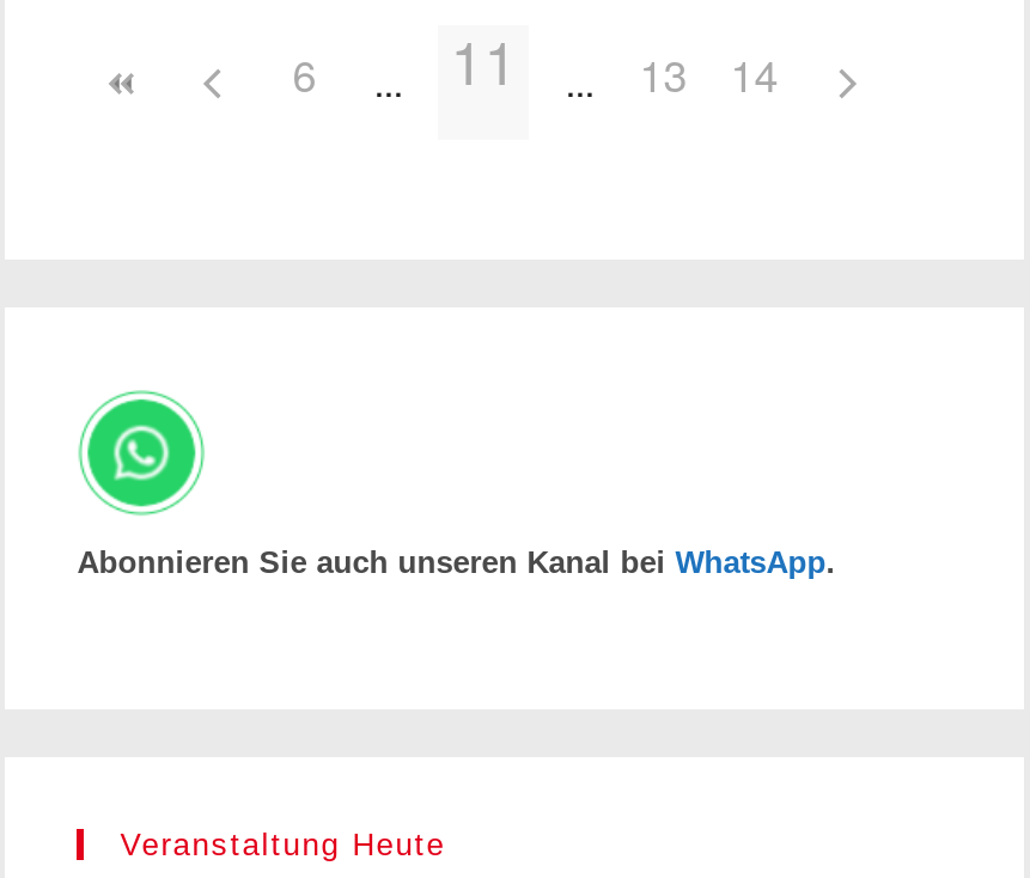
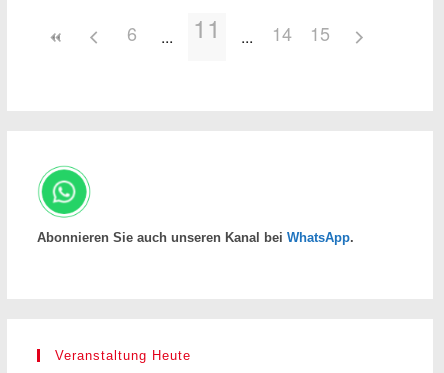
[639,42,687,104] 13 -> none
none -> [310,20,330,46] 15

